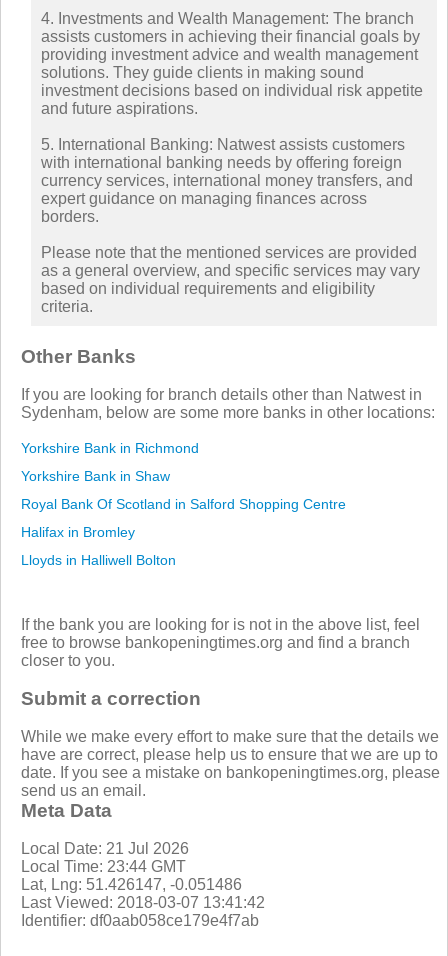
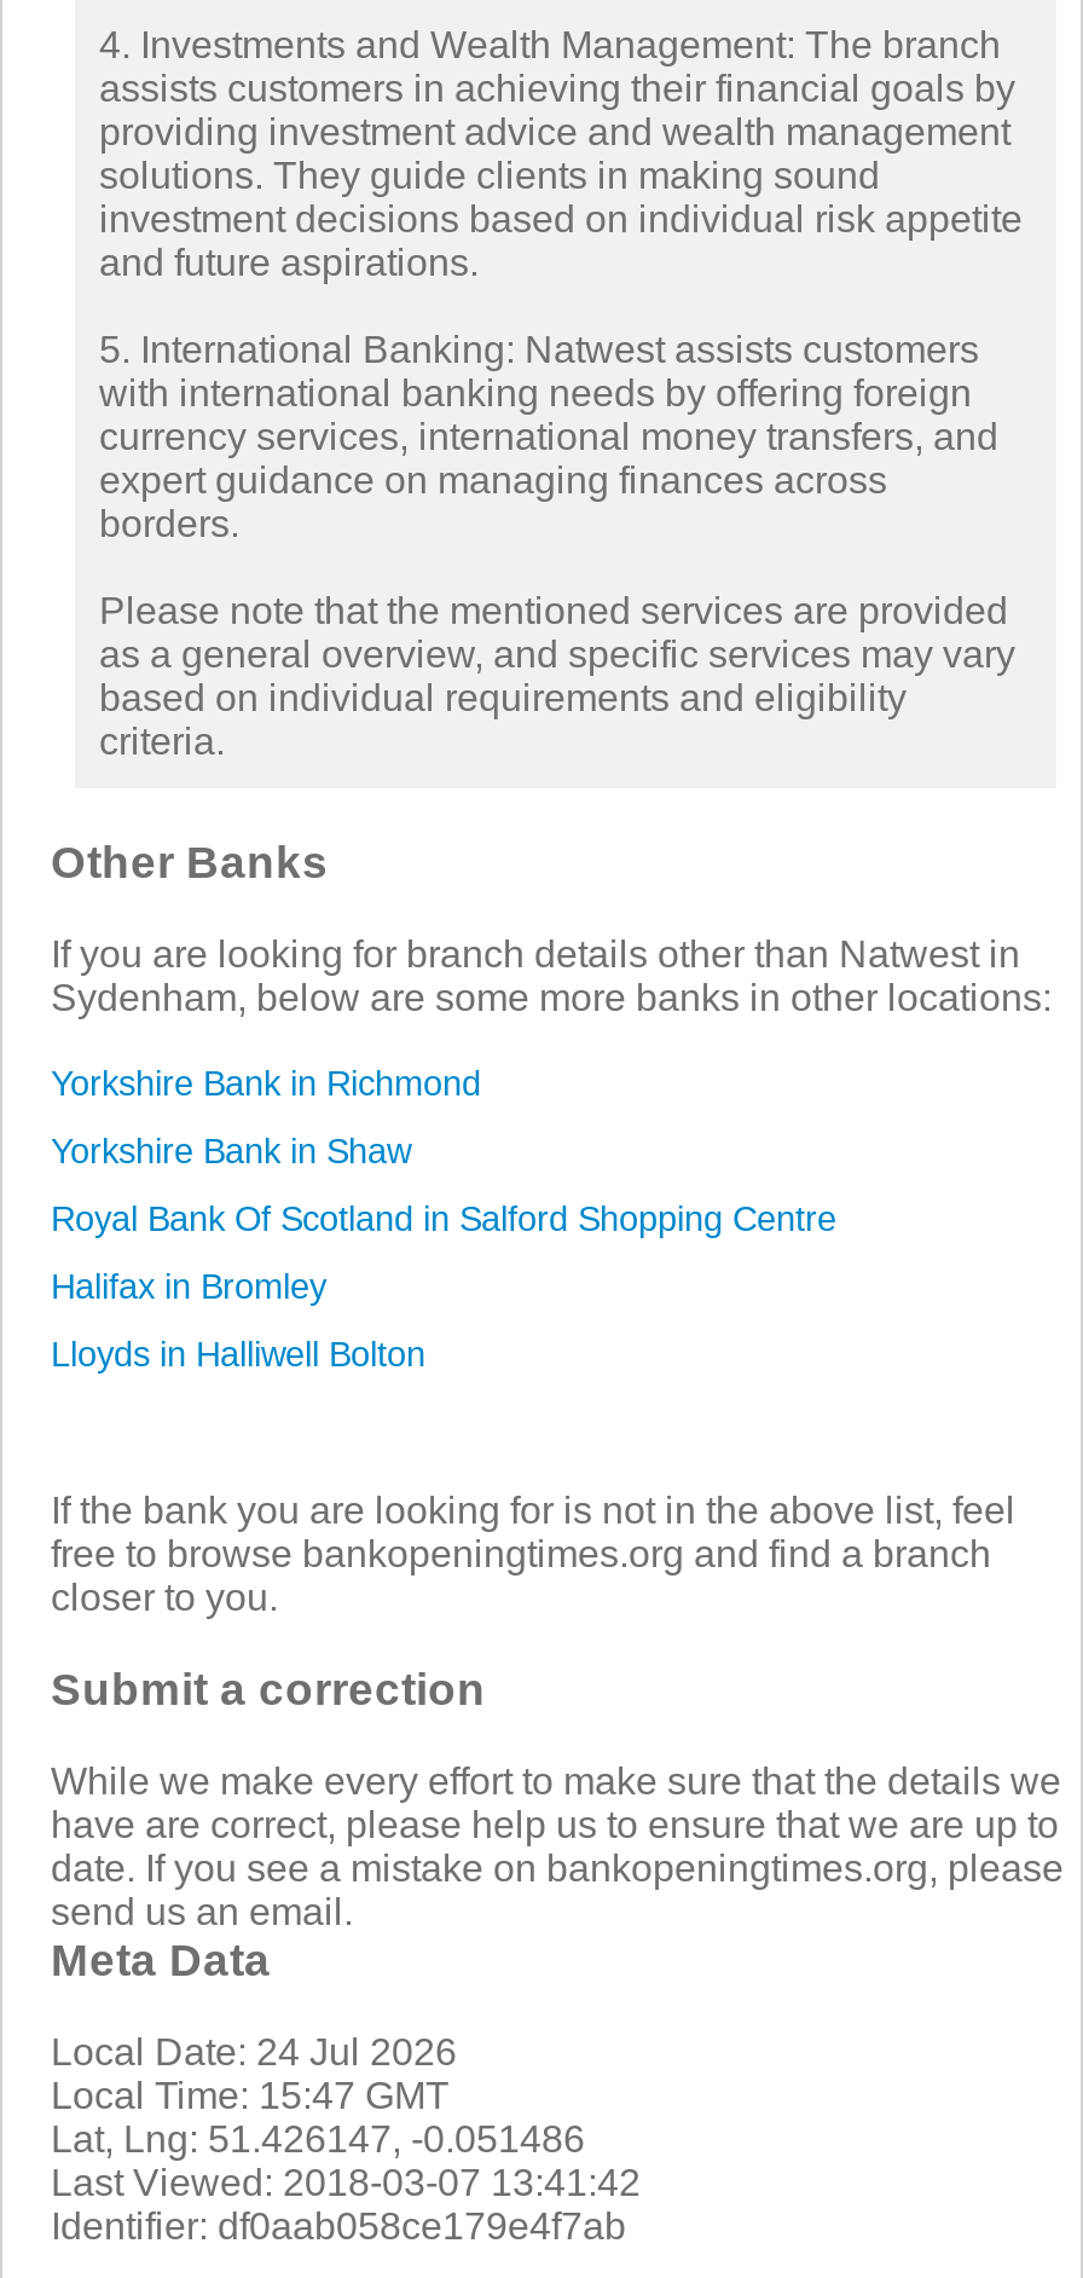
[21,840,189,857] Local Date: 21 Jul 2026 -> [51,2031,457,2072] Local Date: 24 Jul 2026
[21,858,186,875] Local Time: 23:44 GMT -> [51,2074,450,2115] Local Time: 15:47 GMT

